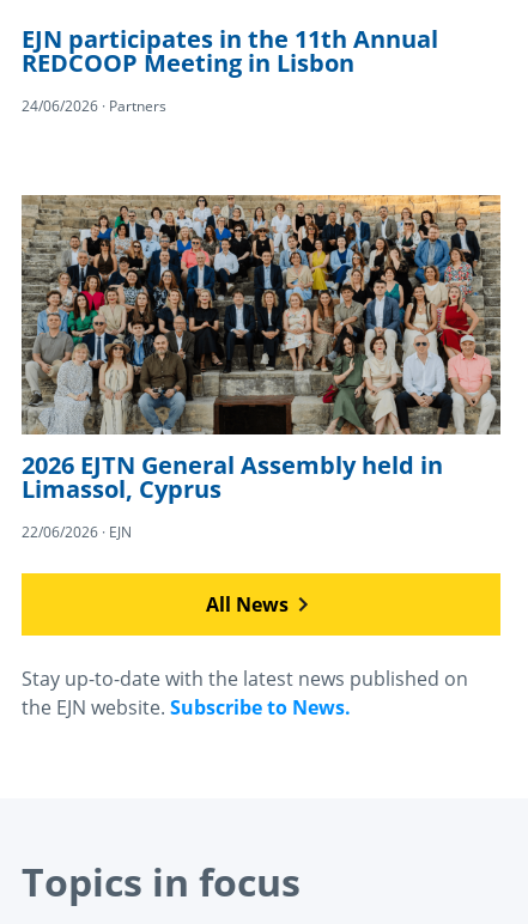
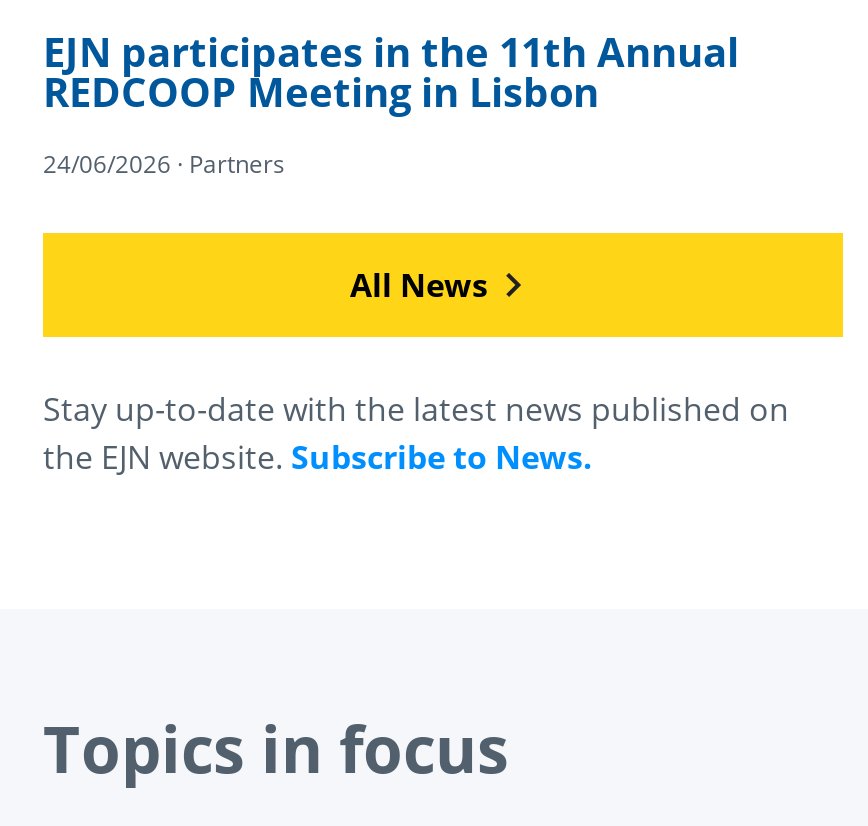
[20,194,502,542] [image] | 2026 EJTN General Assembly held in | Limassol, Cyprus | 22/06/2026 · EJN -> none

